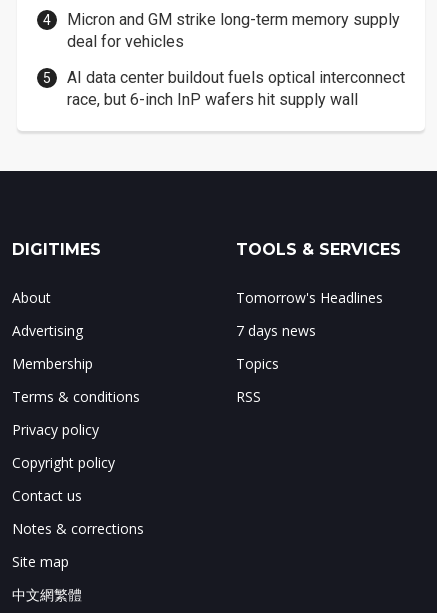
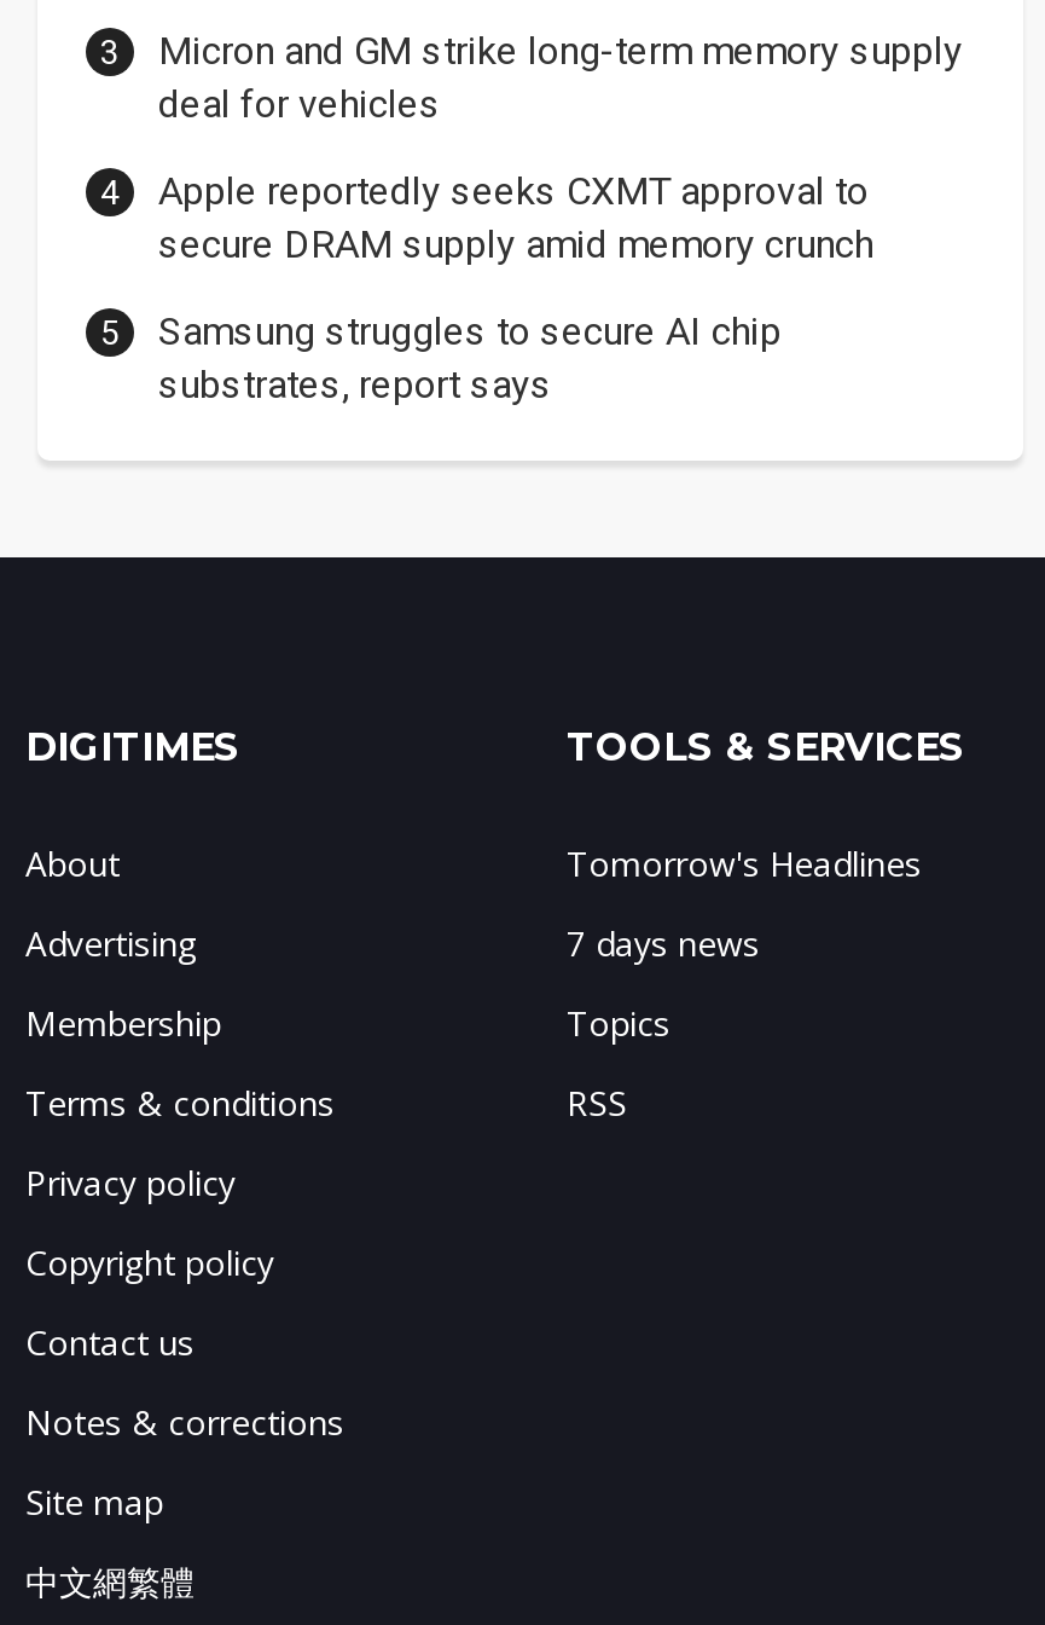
[67,68,405,109] AI data center buildout fuels optical interconnect | race, but 6-inch InP wafers hit supply wall -> [158,167,873,407] Apple reportedly seeks CXMT approval to | secure DRAM supply amid memory crunch | Samsung struggles to secure AI chip | substrates, report says

